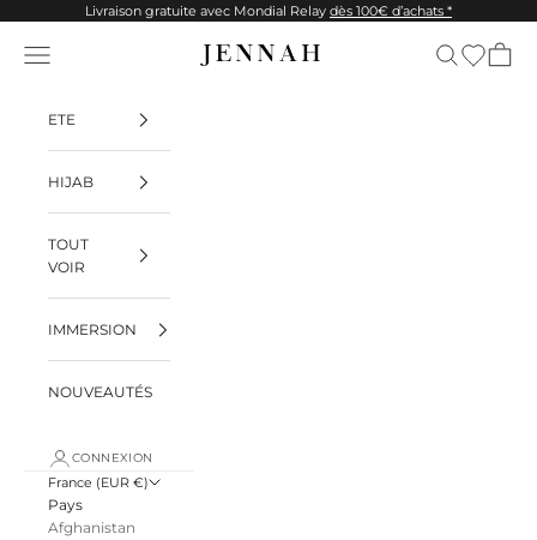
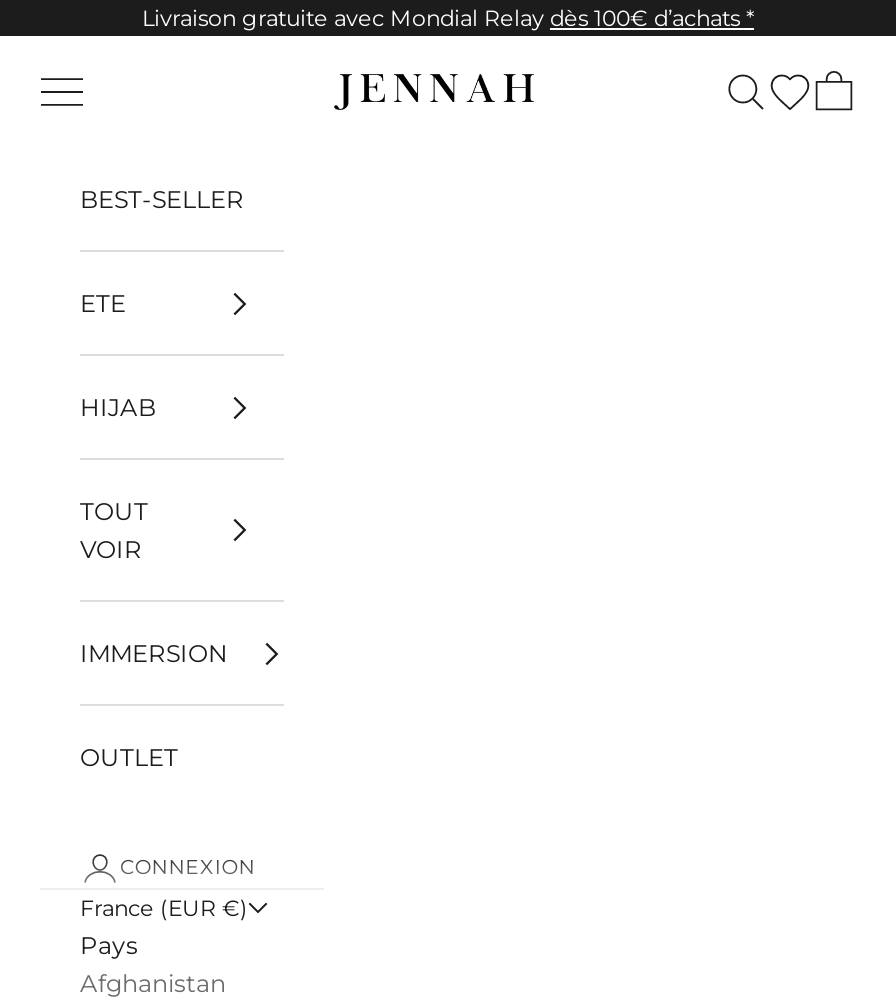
none -> [80,184,244,214] BEST-SELLER
[48,383,152,401] NOUVEAUTÉS -> [80,742,178,772] OUTLET

